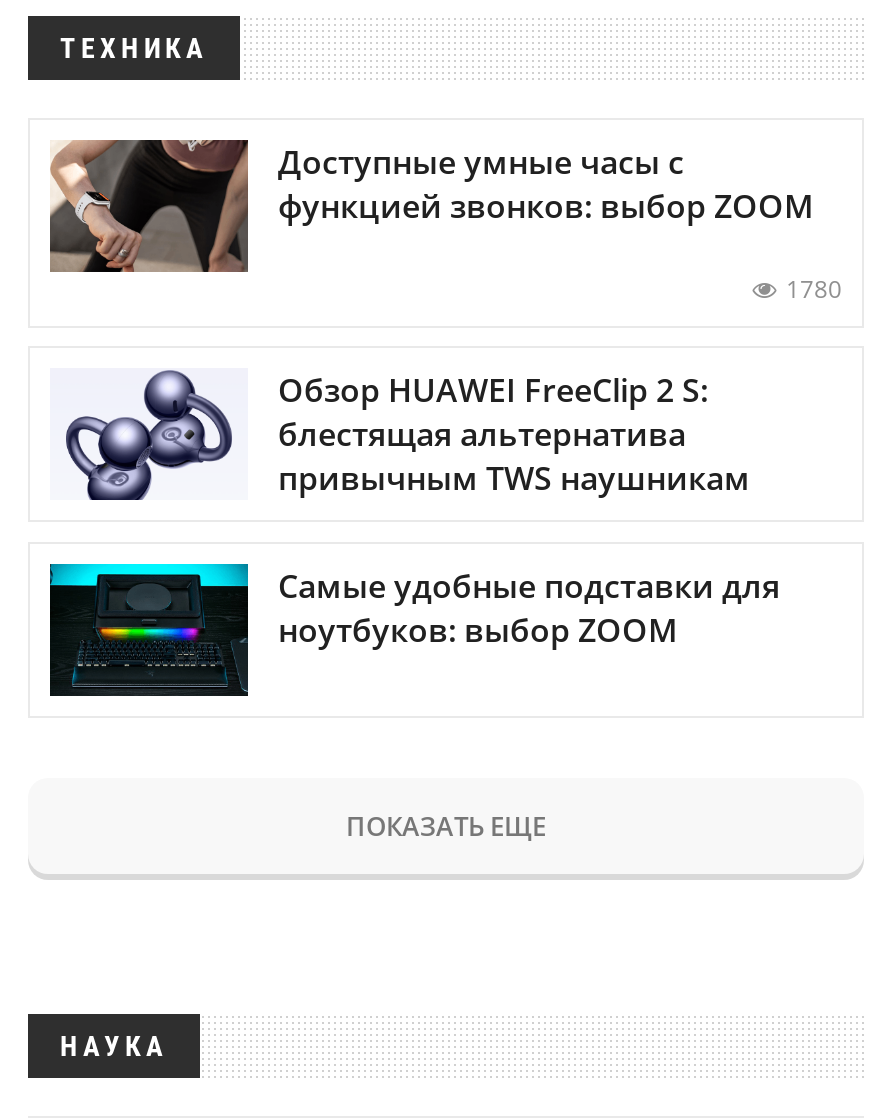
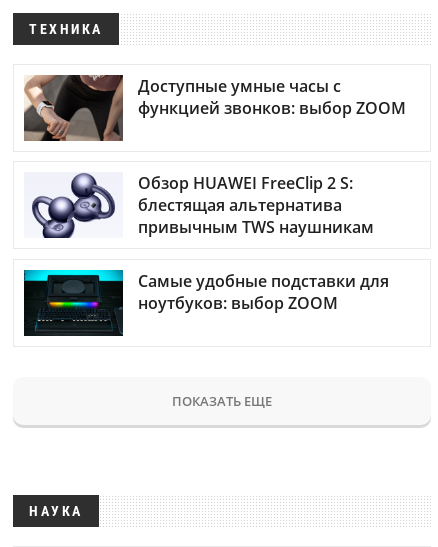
[786,272,842,306] 1780 -> none

